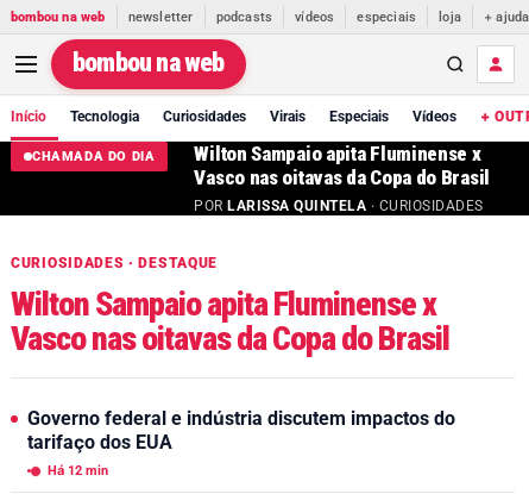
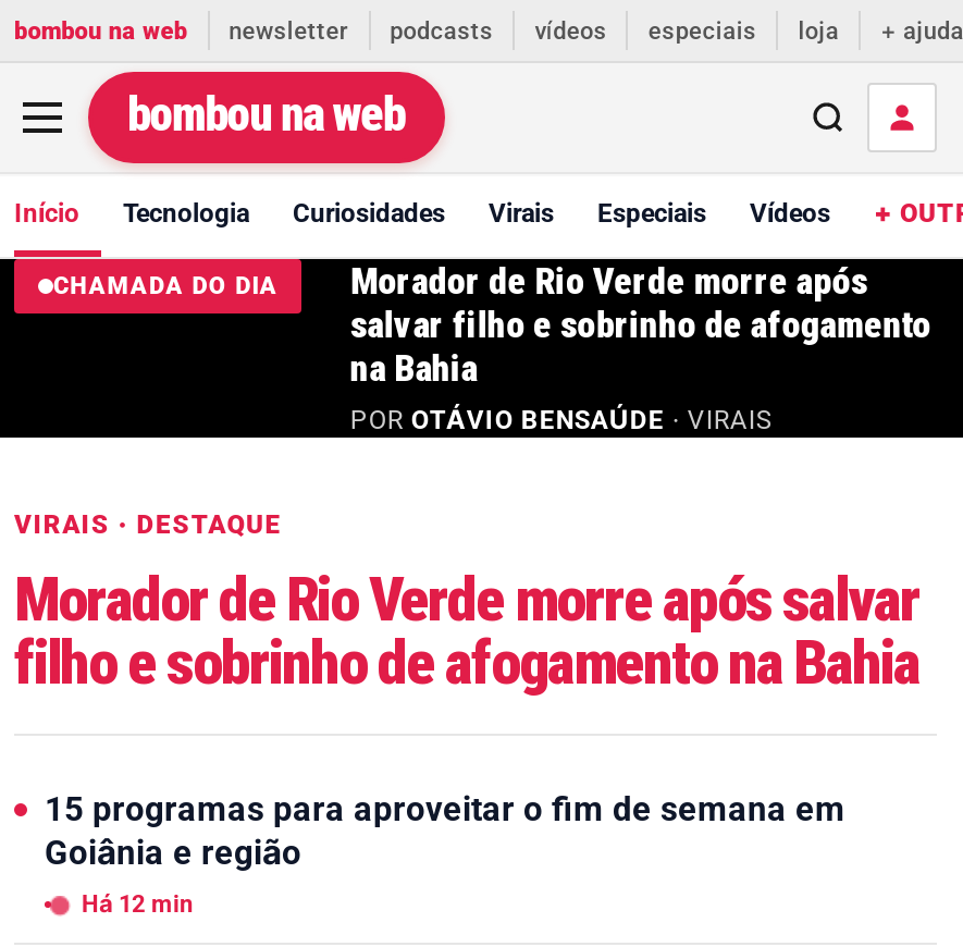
[194,142,490,214] Wilton Sampaio apita Fluminense x | Vasco nas oitavas da Copa do Brasil | POR LARISSA QUINTELA · CURIOSIDADES -> [350,259,931,435] Morador de Rio Verde morre após | salvar filho e sobrinho de afogamento | na Bahia | POR OTÁVIO BENSAÚDE · VIRAIS
[11,255,449,358] CURIOSIDADES · DESTAQUE | Wilton Sampaio apita Fluminense x | Vasco nas oitavas da Copa do Brasil -> [14,509,919,699] VIRAIS · DESTAQUE | Morador de Rio Verde morre após salvar | filho e sobrinho de afogamento na Bahia
[27,408,455,454] Governo federal e indústria discutem impactos do | tarifaço dos EUA -> [45,790,845,873] 15 programas para aproveitar o fim de semana em | Goiânia e região

